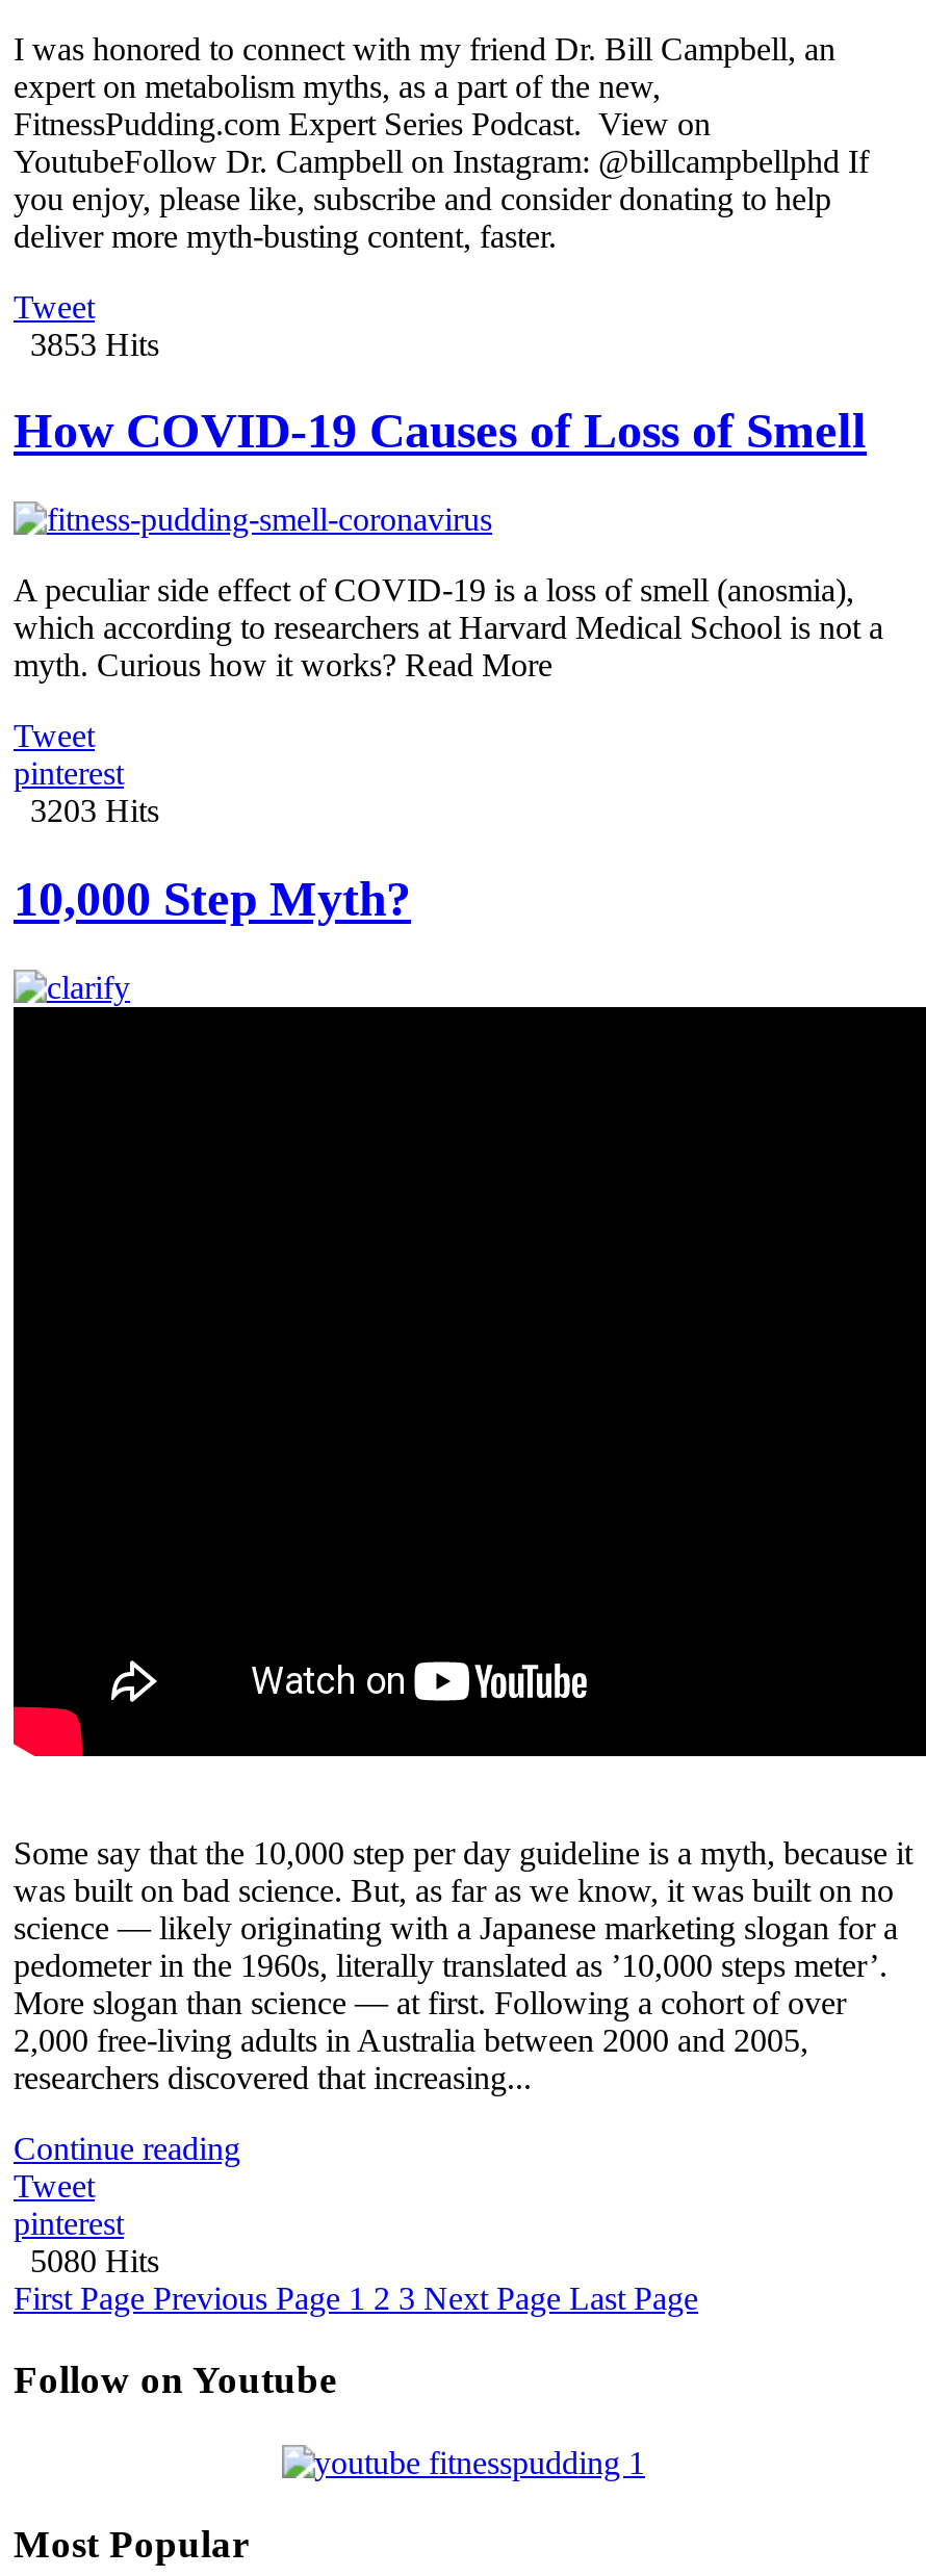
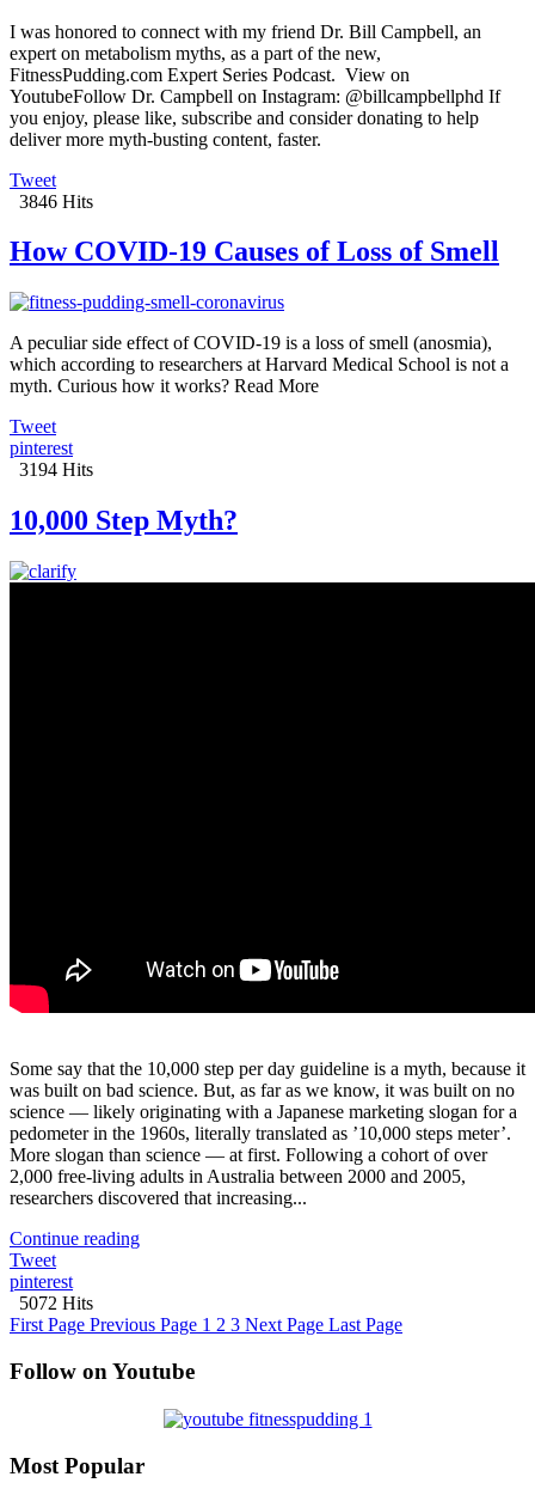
[14,326,159,361] 3853 Hits -> [10,191,93,211] 3846 Hits
[14,793,159,829] 3203 Hits -> [10,460,93,480] 3194 Hits
[14,2243,159,2279] 5080 Hits -> [10,1293,93,1313] 5072 Hits

